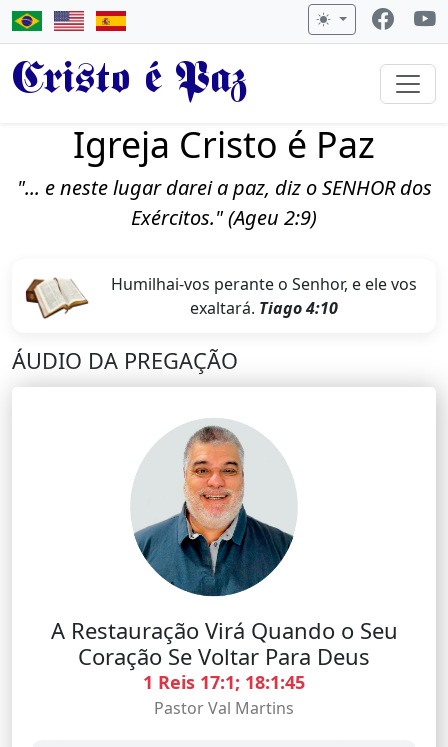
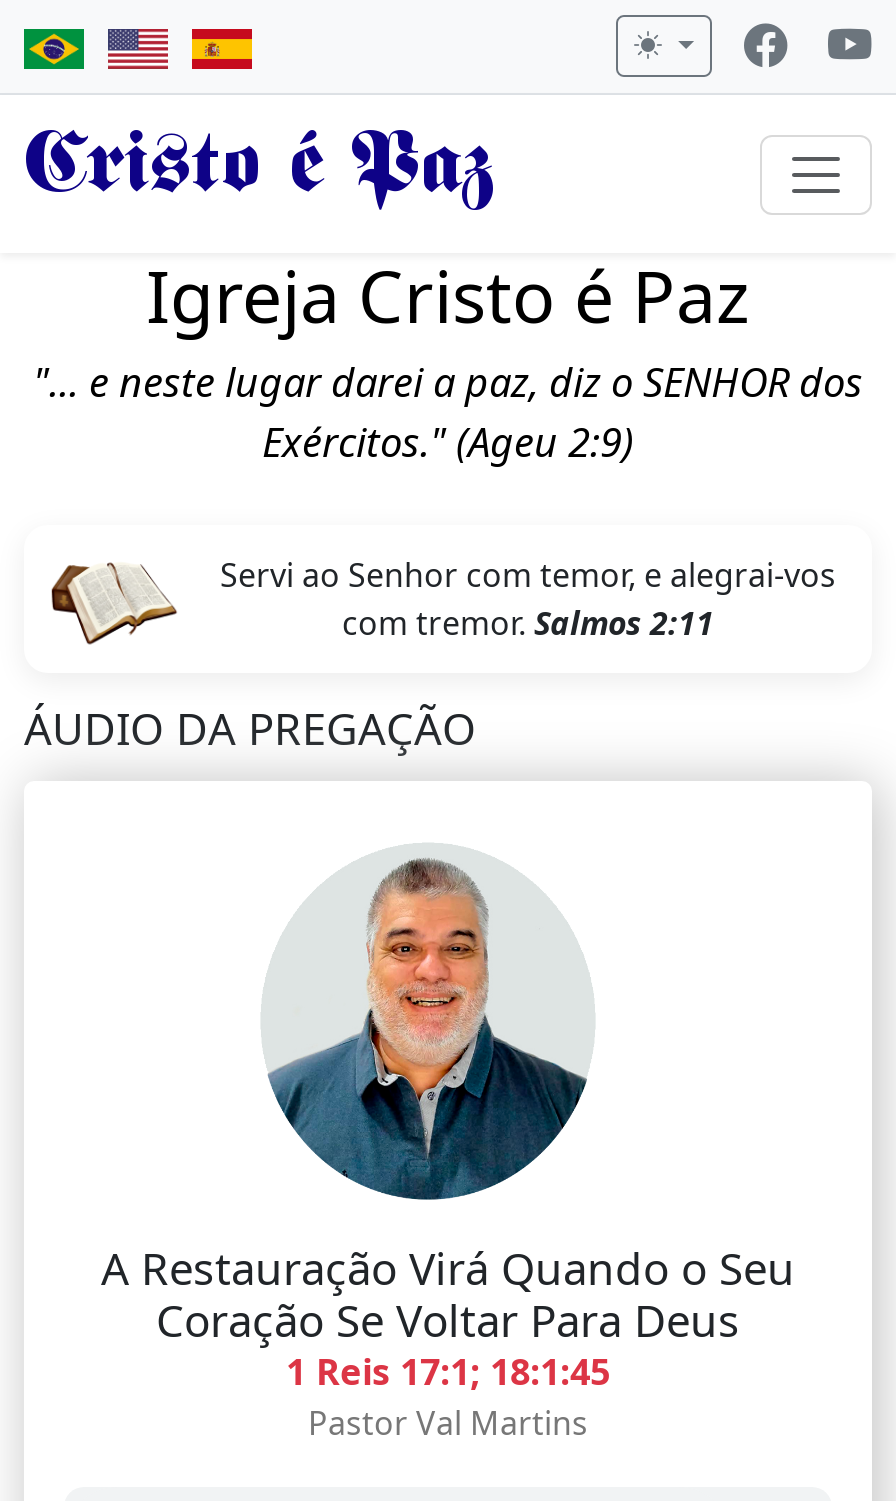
[111,273,417,319] Humilhai-vos perante o Senhor, e ele vos | exaltará. Tiago 4:10 -> [220,553,836,645] Servi ao Senhor com temor, e alegrai-vos | com tremor. Salmos 2:11

